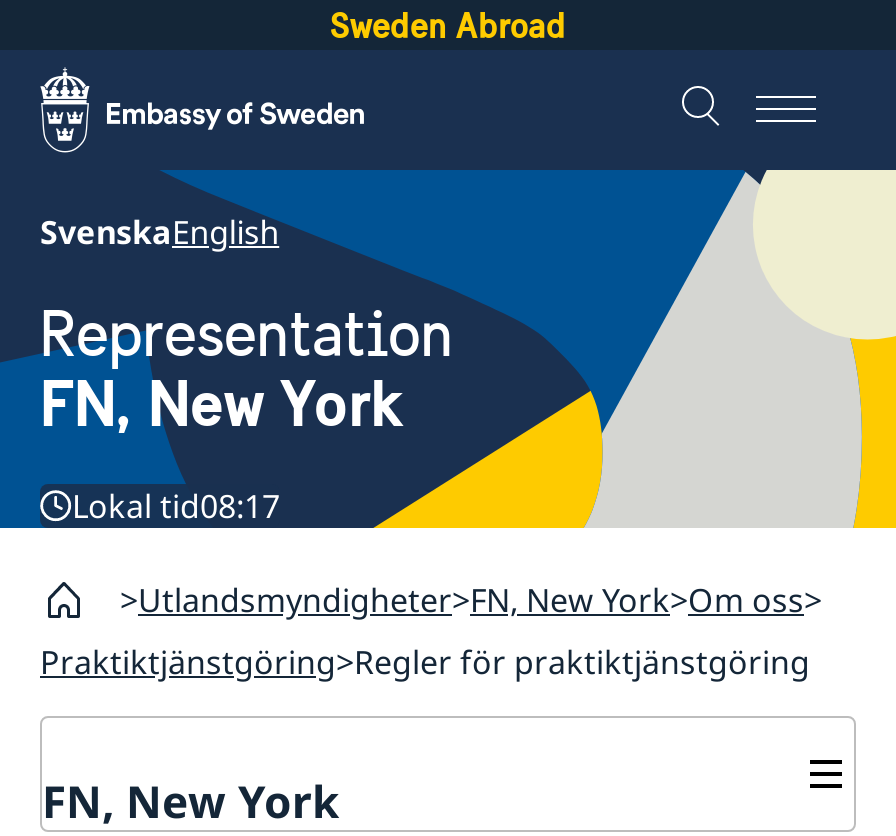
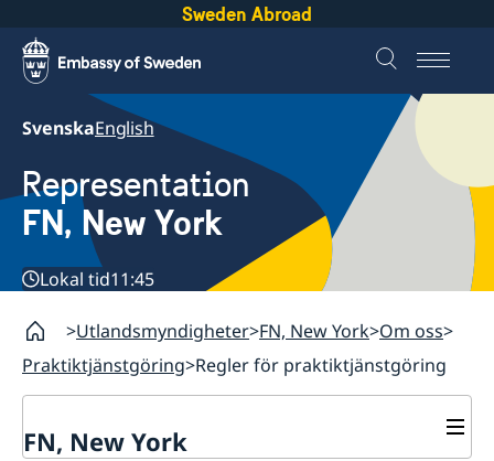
[72,485,280,529] Lokal tid08:17 -> [40,267,154,292] Lokal tid11:45

